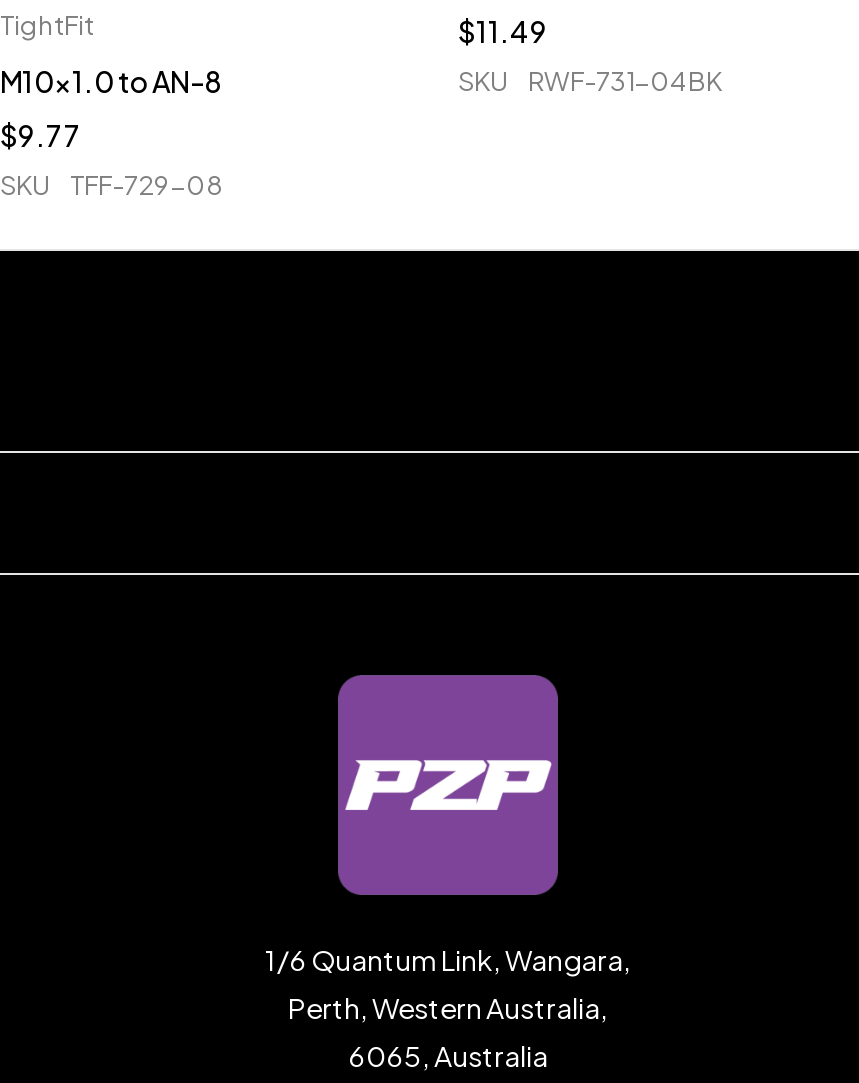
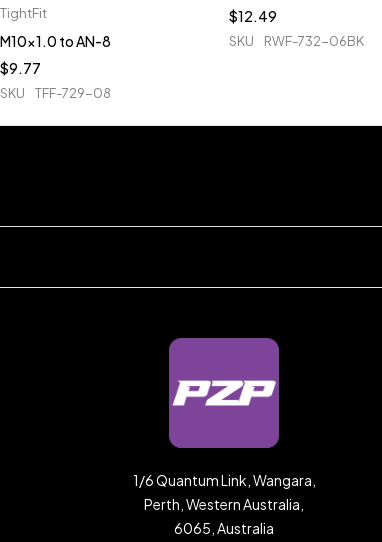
[458,12,548,48] $11.49 -> [229,7,277,25] $12.49
[458,64,722,96] SKU RWF-731-04BK -> [229,33,364,49] SKU RWF-732-06BK

